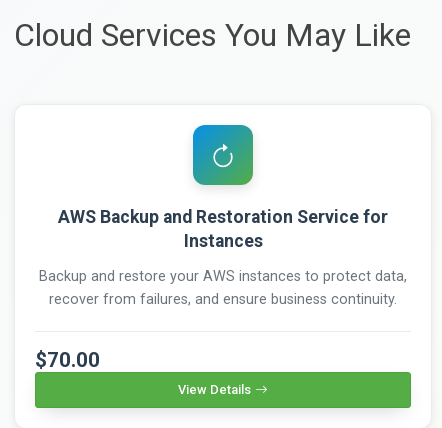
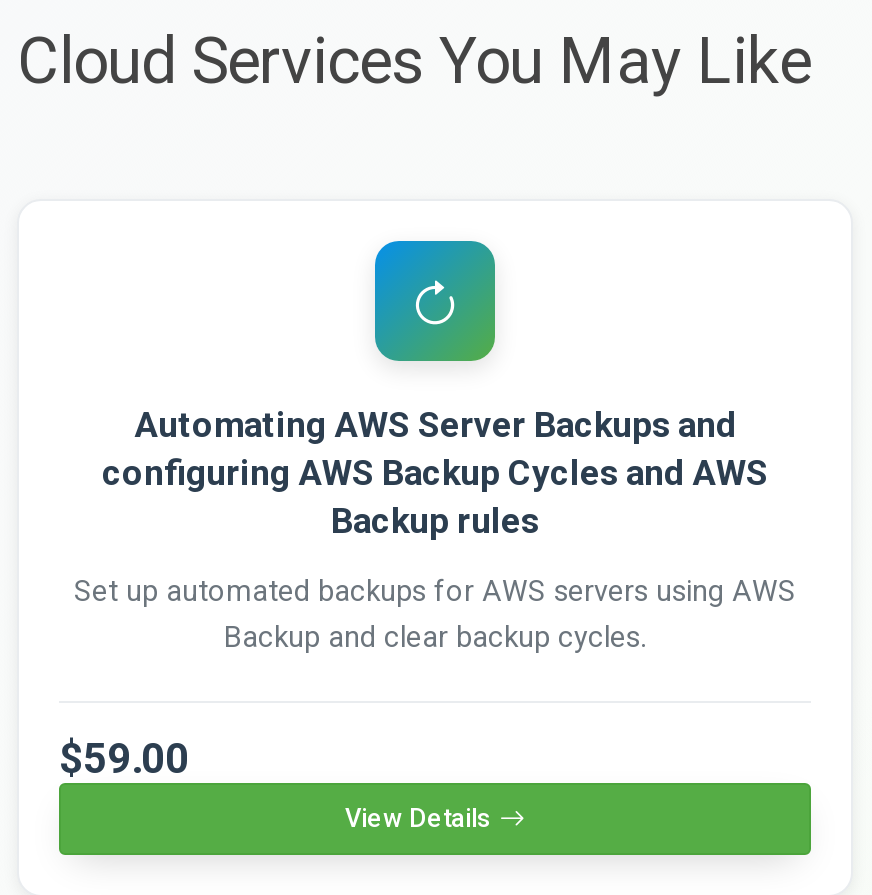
[58,207,388,251] AWS Backup and Restoration Service for | Instances -> [102,404,768,540] Automating AWS Server Backups and | configuring AWS Backup Cycles and AWS | Backup rules
[39,268,407,308] Backup and restore your AWS instances to protect data, | recover from failures, and ensure business continuity. -> [74,574,796,654] Set up automated backups for AWS servers using AWS | Backup and clear backup cycles.
[35,348,100,372] $70.00 -> [59,734,189,782] $59.00

